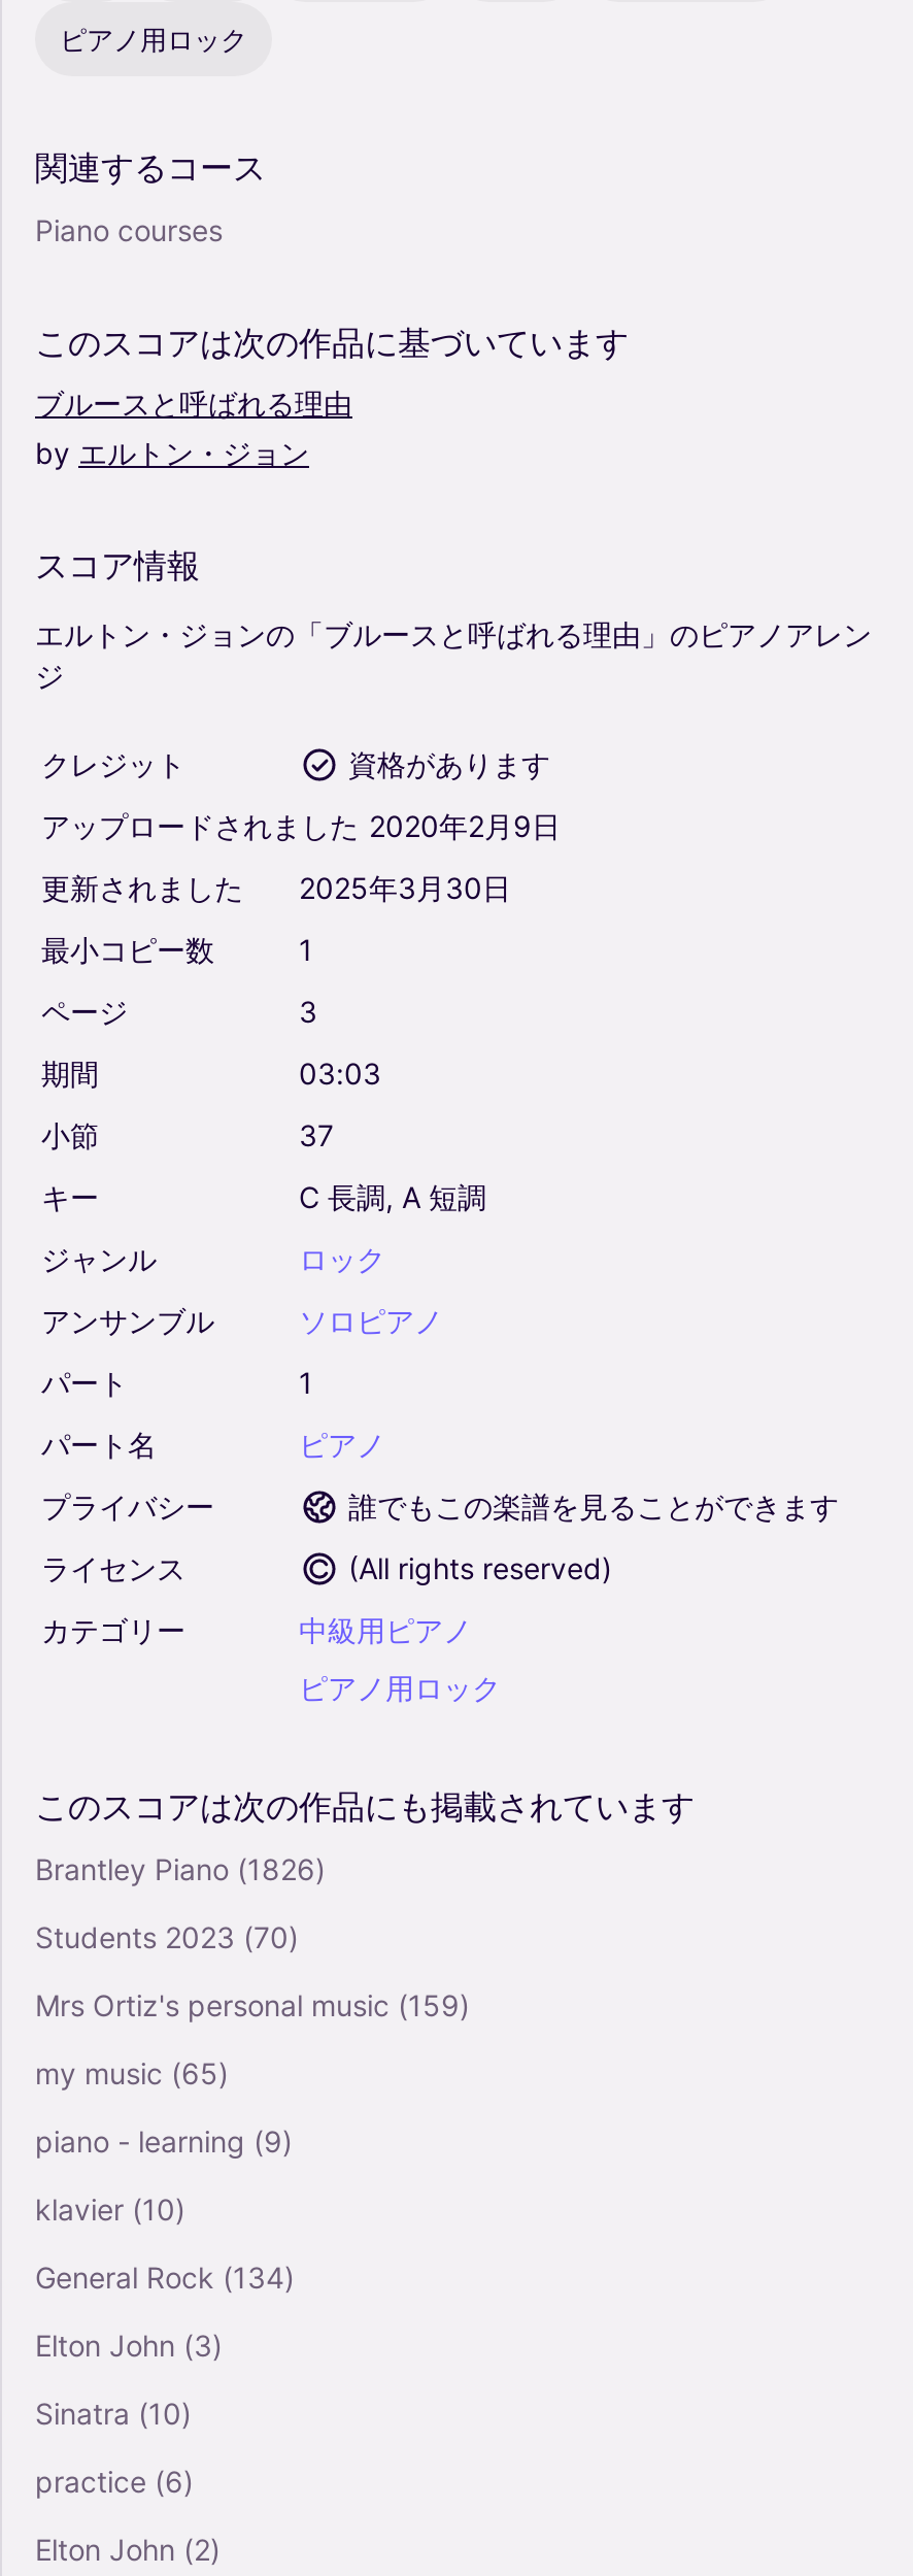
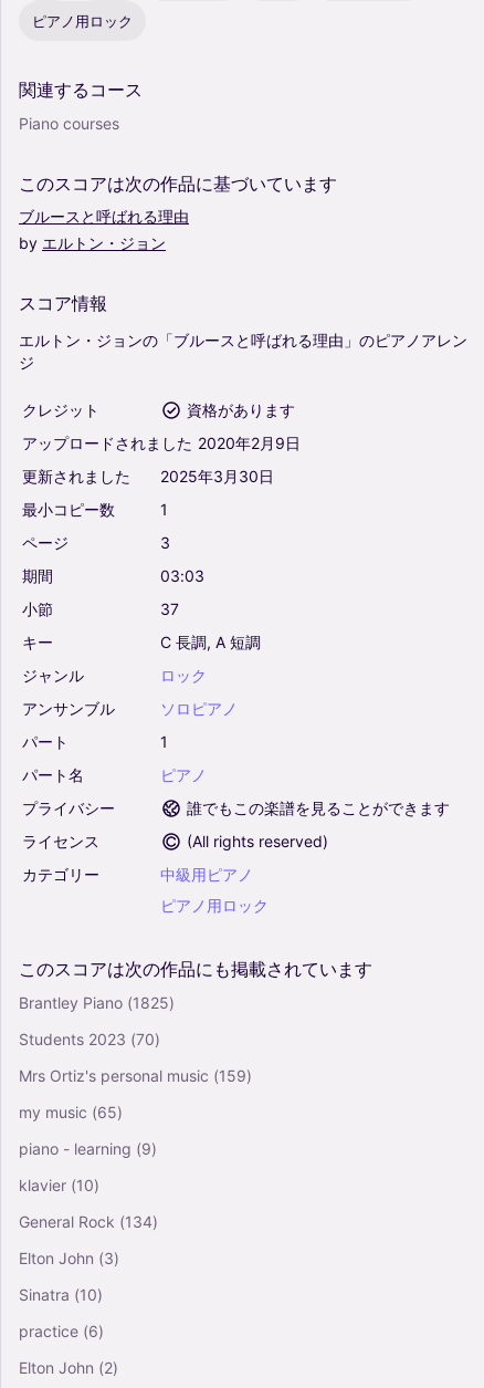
[35,1851,326,1886] Brantley Piano (1826) -> [19,993,175,1012] Brantley Piano (1825)

